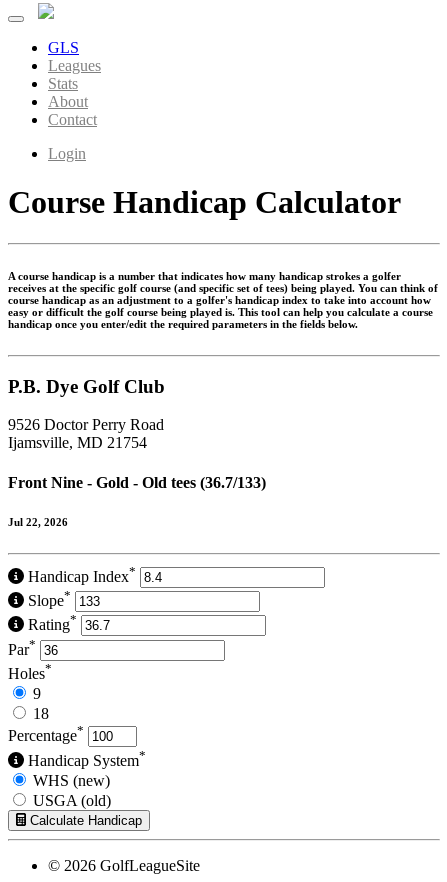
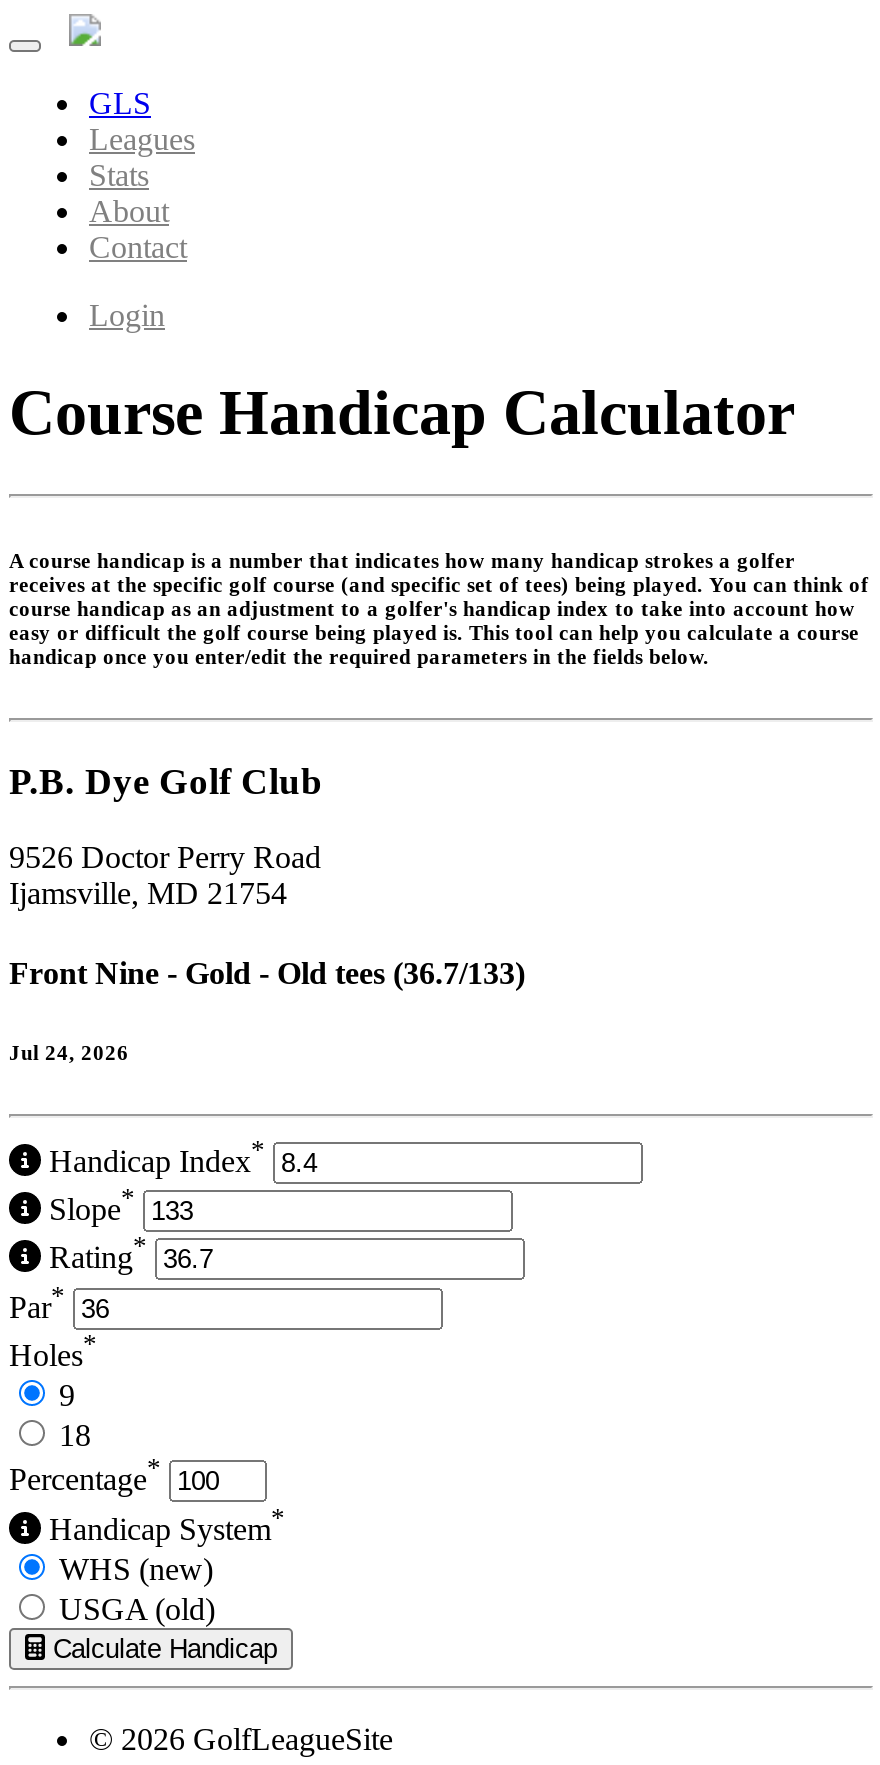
[8,516,68,528] Jul 22, 2026 -> [9,1041,129,1065] Jul 24, 2026

